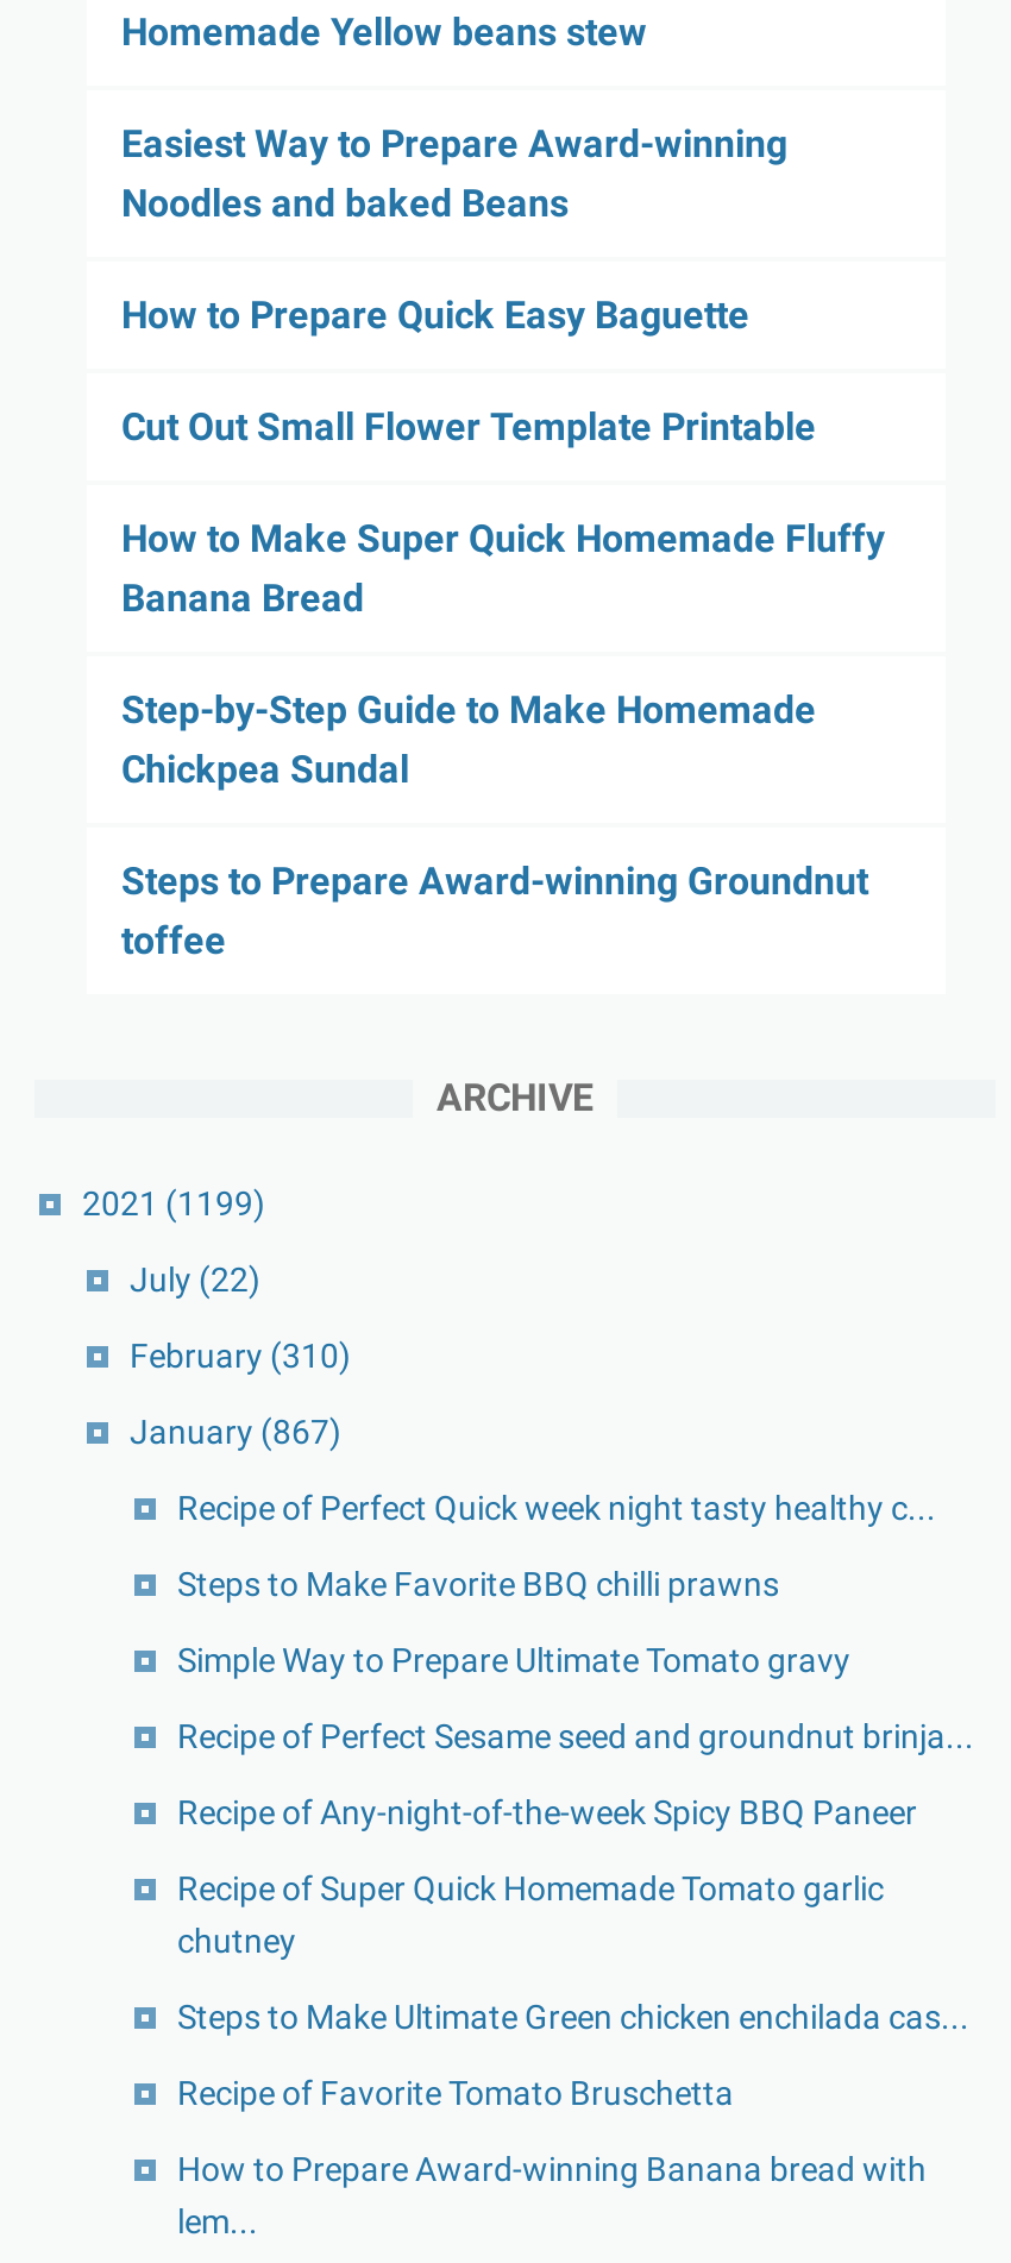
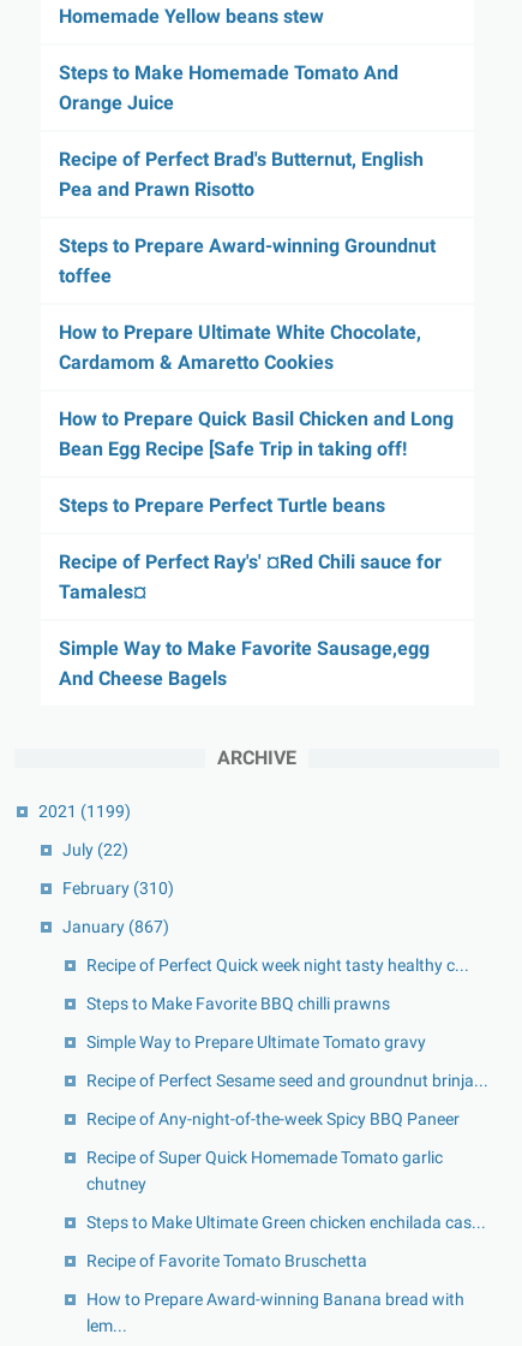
[121,121,885,792] Easiest Way to Prepare Award-winning | Noodles and baked Beans | How to Prepare Quick Easy Baguette | Cut Out Small Flower Template Printable | How to Make Super Quick Homemade Fluffy | Banana Bread | Step-by-Step Guide to Make Homemade | Chickpea Sundal -> [58,61,423,201] Steps to Make Homemade Tomato And | Orange Juice | Recipe of Perfect Brad's Butternut, English | Pea and Prawn Risotto
moved [121,859,868,963] -> [58,234,435,287]: Steps to Prepare Award-winning Groundnut | toffee
none -> [58,321,453,690] How to Prepare Ultimate White Chocolate, | Cardamom & Amaretto Cookies | How to Prepare Quick Basil Chicken and Long | Bean Egg Recipe [Safe Trip in taking off! | Steps to Prepare Perfect Turtle beans | Recipe of Perfect Ray's' ¤Red Chili sauce for | Tamales¤ | Simple Way to Make Favorite Sausage,egg | And Cheese Bagels

